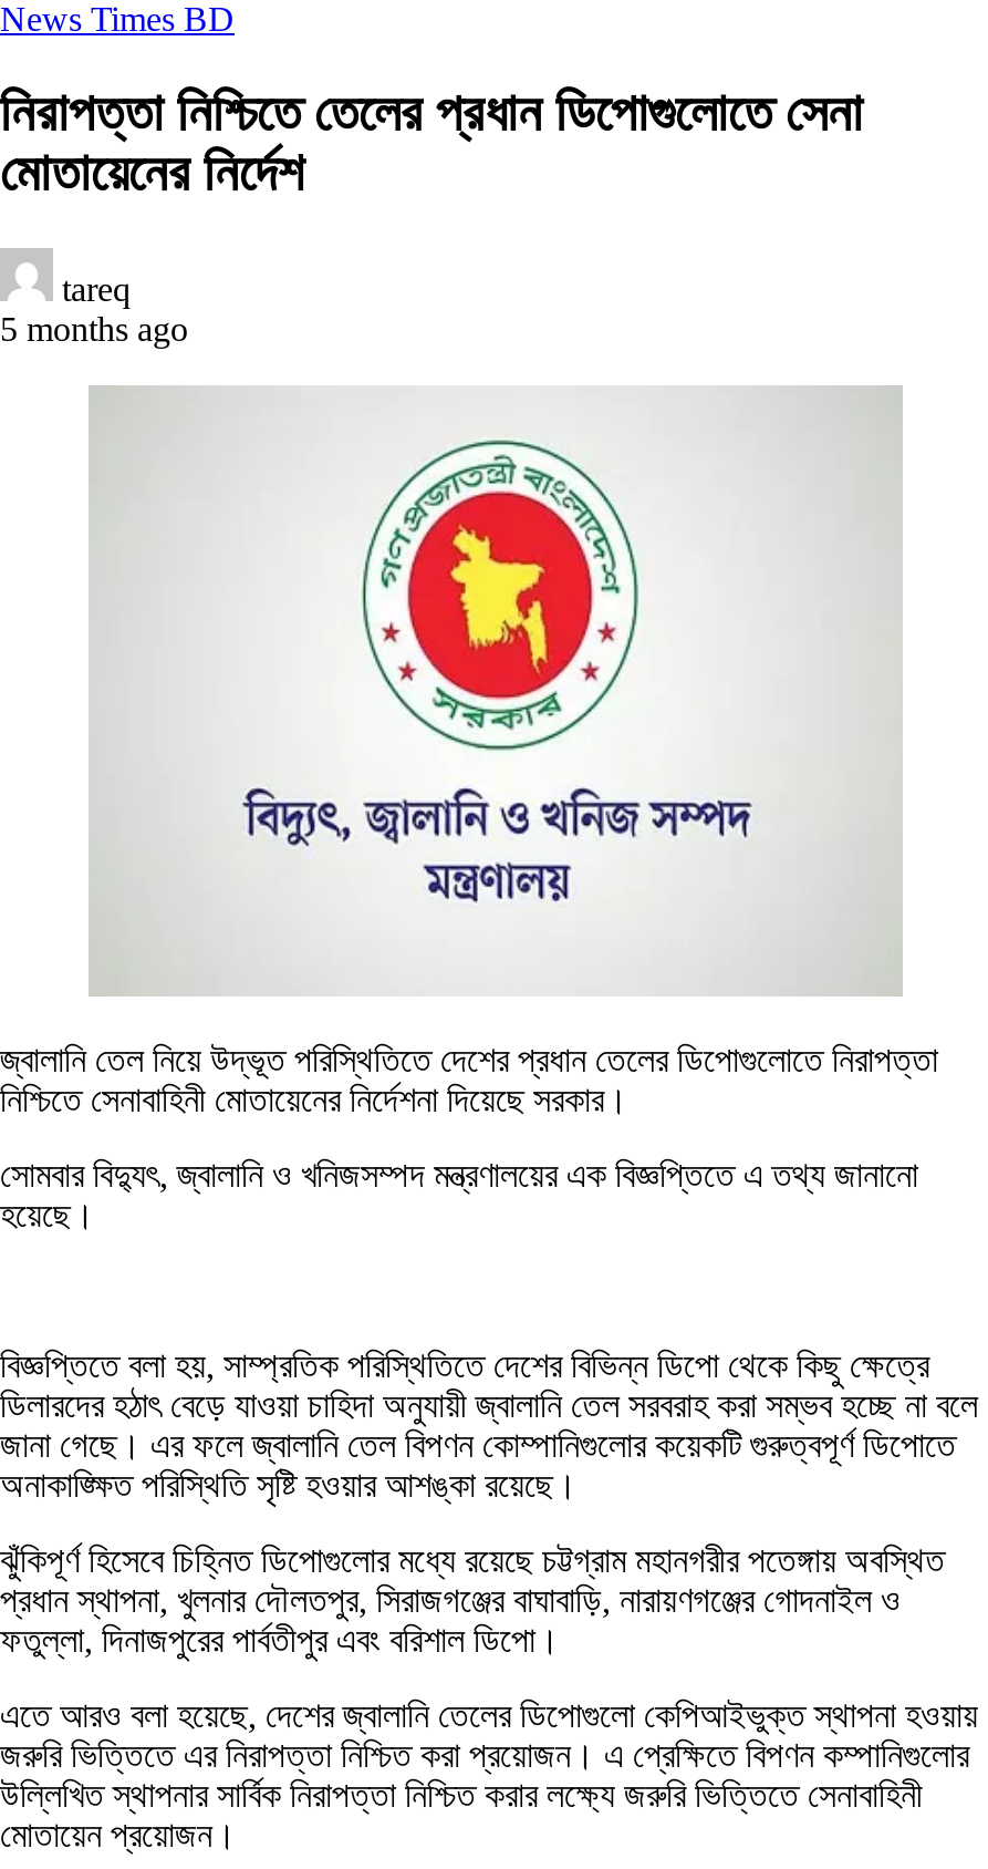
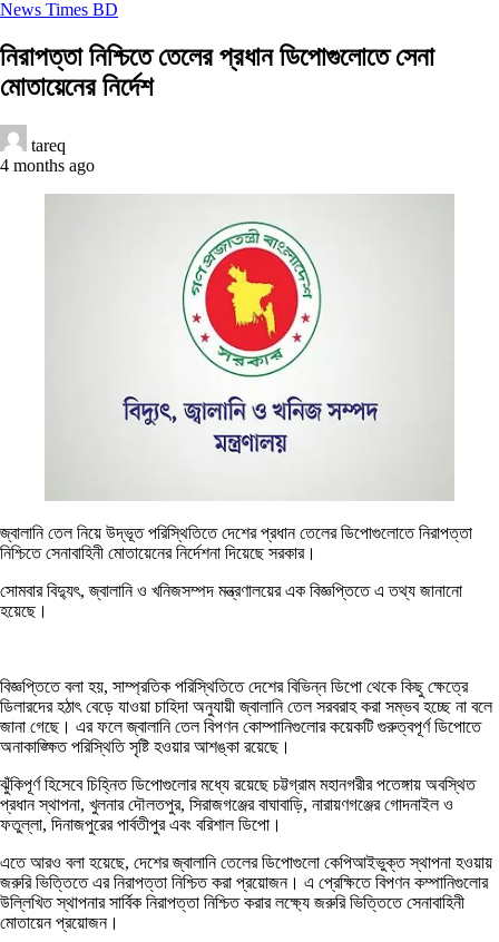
[0,310,188,347] 5 months ago -> [0,156,95,175] 4 months ago

